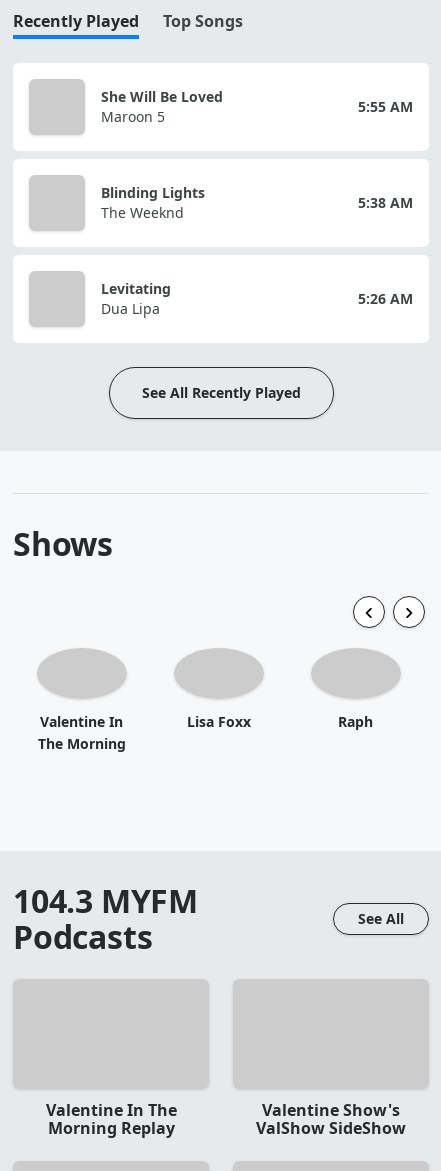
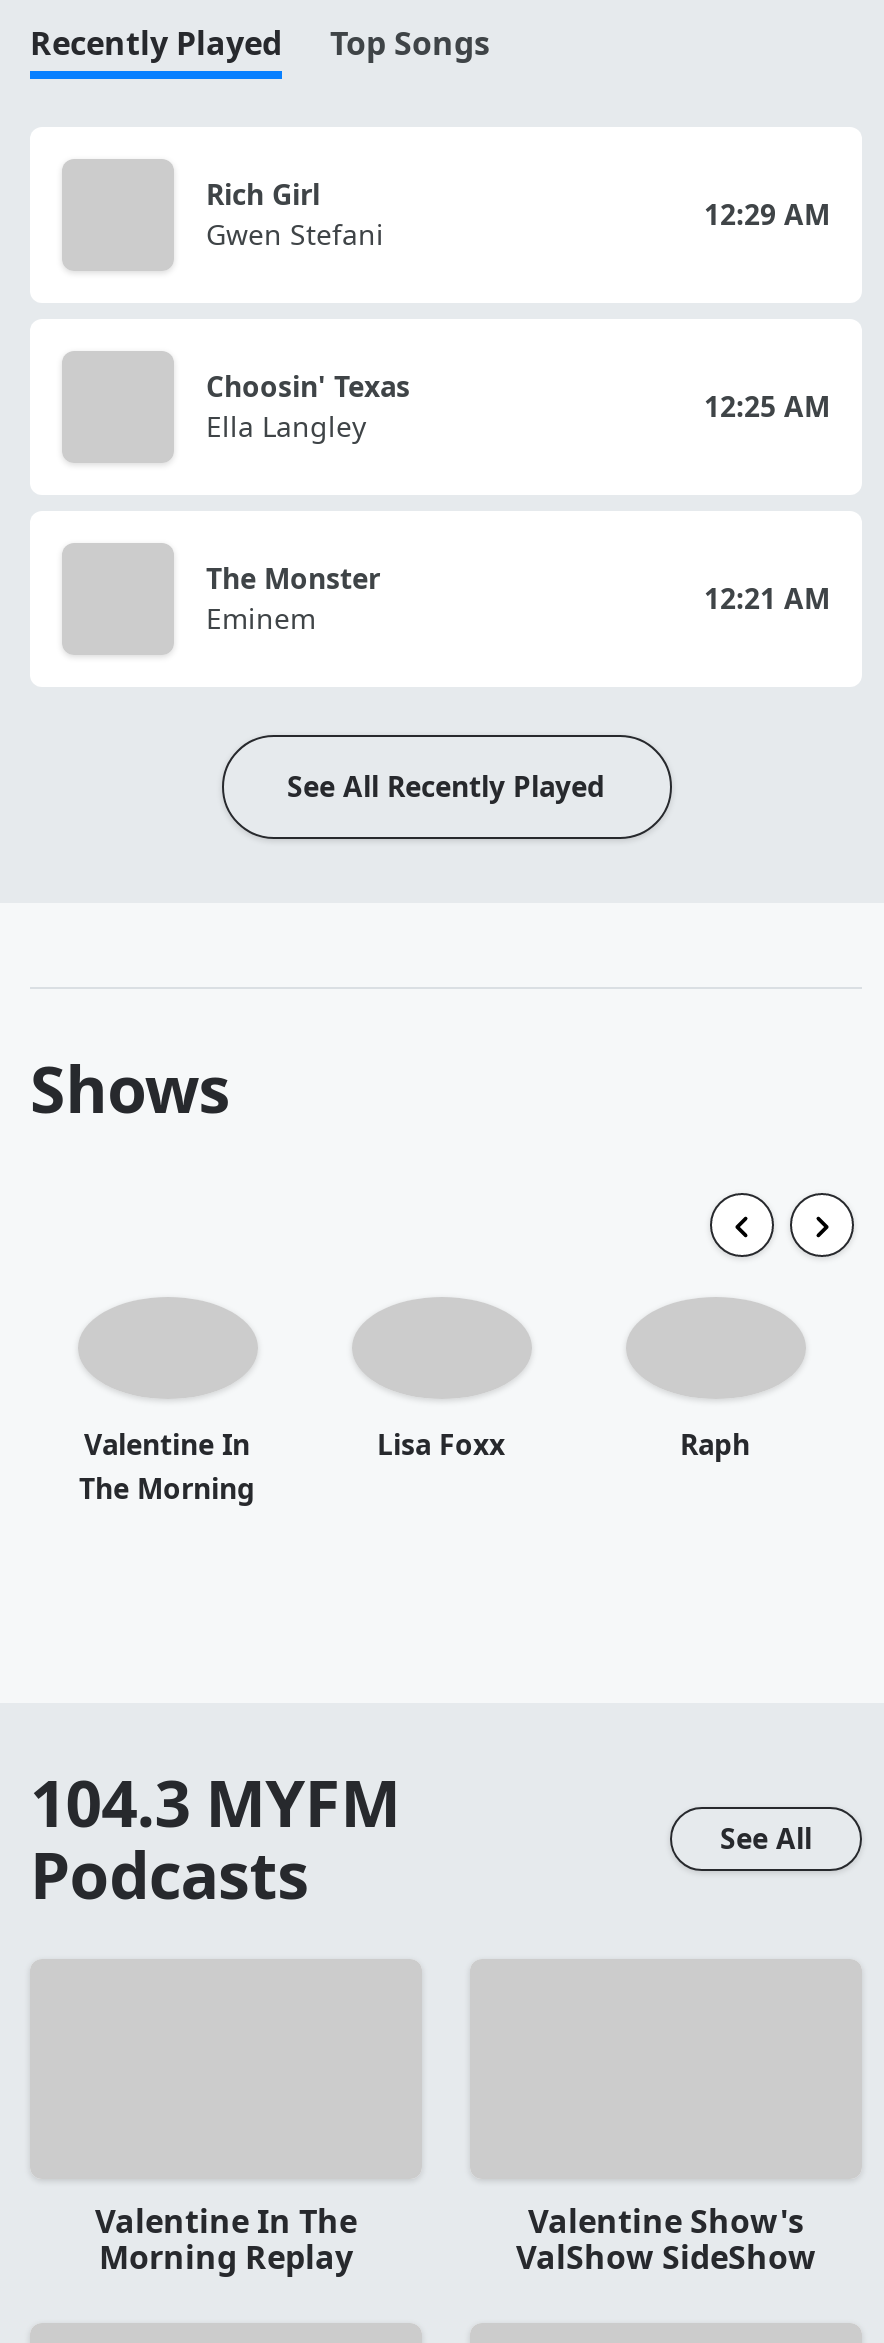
[101,87,223,126] She Will Be Loved | Maroon 5 -> [206,175,384,253] Rich Girl | Gwen Stefani
[358,97,413,116] 5:55 AM -> [704,195,830,233] 12:29 AM
[101,183,205,222] Blinding Lights | The Weeknd -> [206,367,410,445] Choosin' Texas | Ella Langley
[358,193,413,212] 5:38 AM -> [704,387,830,425] 12:25 AM
[101,279,171,318] Levitating | Dua Lipa -> [206,559,380,637] The Monster | Eminem
[358,289,413,308] 5:26 AM -> [704,579,830,617] 12:21 AM

